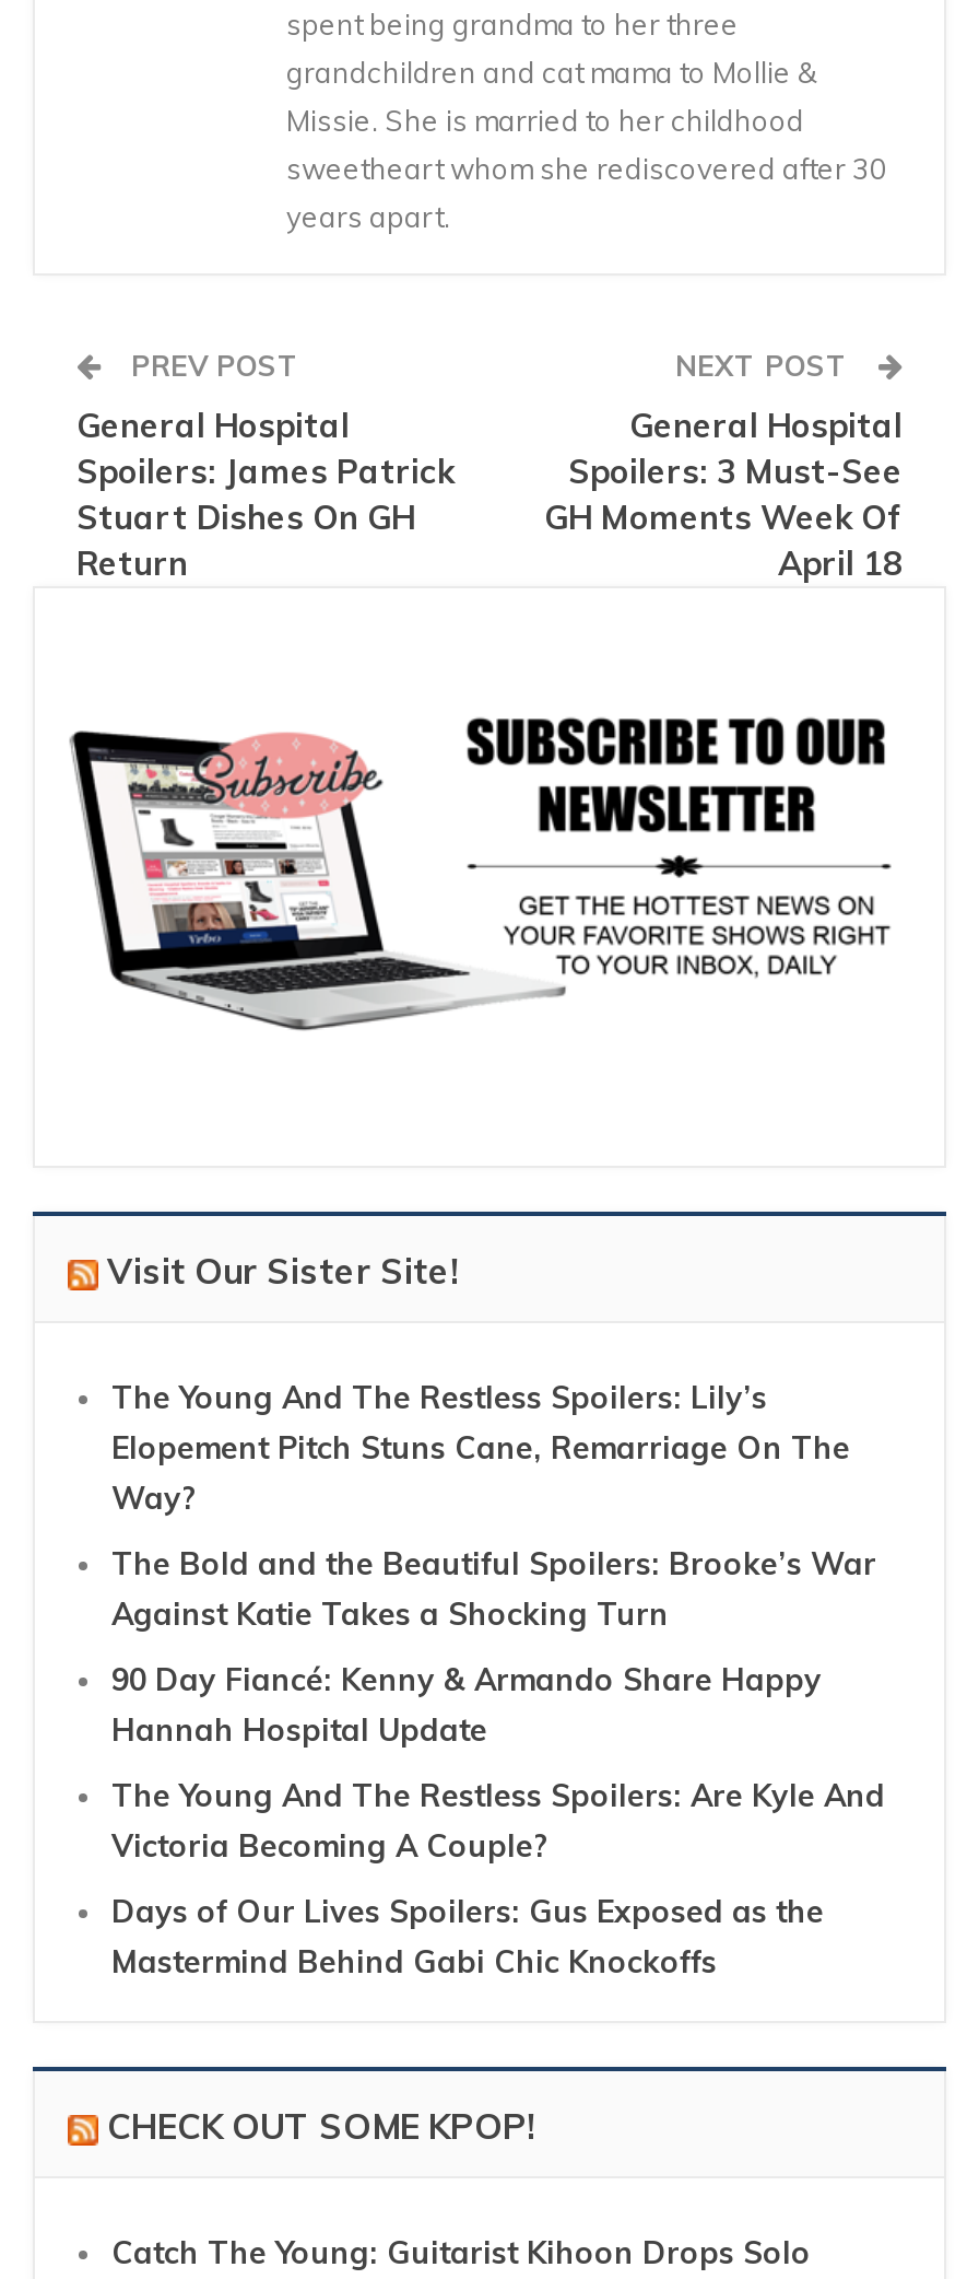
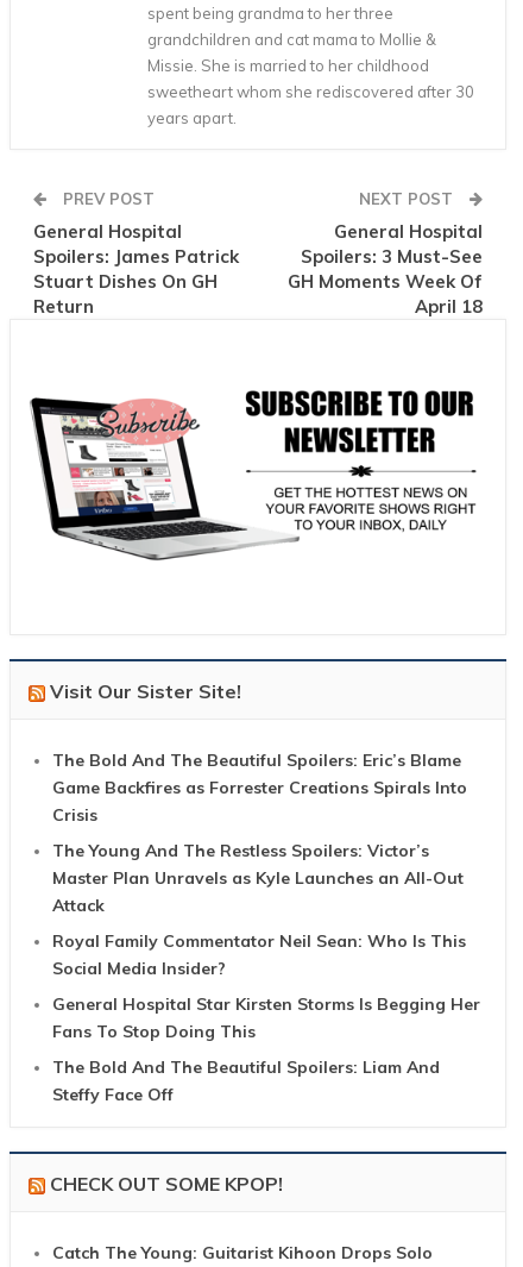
[111,1379,850,1519] The Young And The Restless Spoilers: Lily’s | Elopement Pitch Stuns Cane, Remarriage On The | Way? -> [52,750,467,826] The Bold And The Beautiful Spoilers: Eric’s Blame | Game Backfires as Forrester Creations Spirals Into | Crisis
[111,1545,876,1634] The Bold and the Beautiful Spoilers: Brooke’s War | Against Katie Takes a Shocking Turn -> [52,840,464,916] The Young And The Restless Spoilers: Victor’s | Master Plan Unravels as Kyle Launches an All-Out | Attack
[111,1661,822,1750] 90 Day Fiancé: Kenny & Armando Share Happy | Hannah Hospital Update -> [52,931,466,979] Royal Family Commentator Neil Sean: Who Is This | Social Media Insider?
[111,1777,885,1866] The Young And The Restless Spoilers: Are Kyle And | Victoria Becoming A Couple? -> [52,994,480,1043] General Hospital Star Kirsten Storms Is Begging Her | Fans To Stop Doing This
[111,1893,824,1982] Days of Our Lives Spoilers: Gus Exposed as the | Mastermind Behind Gabi Chic Knockoffs -> [52,1057,440,1106] The Bold And The Beautiful Spoilers: Liam And | Steffy Face Off

